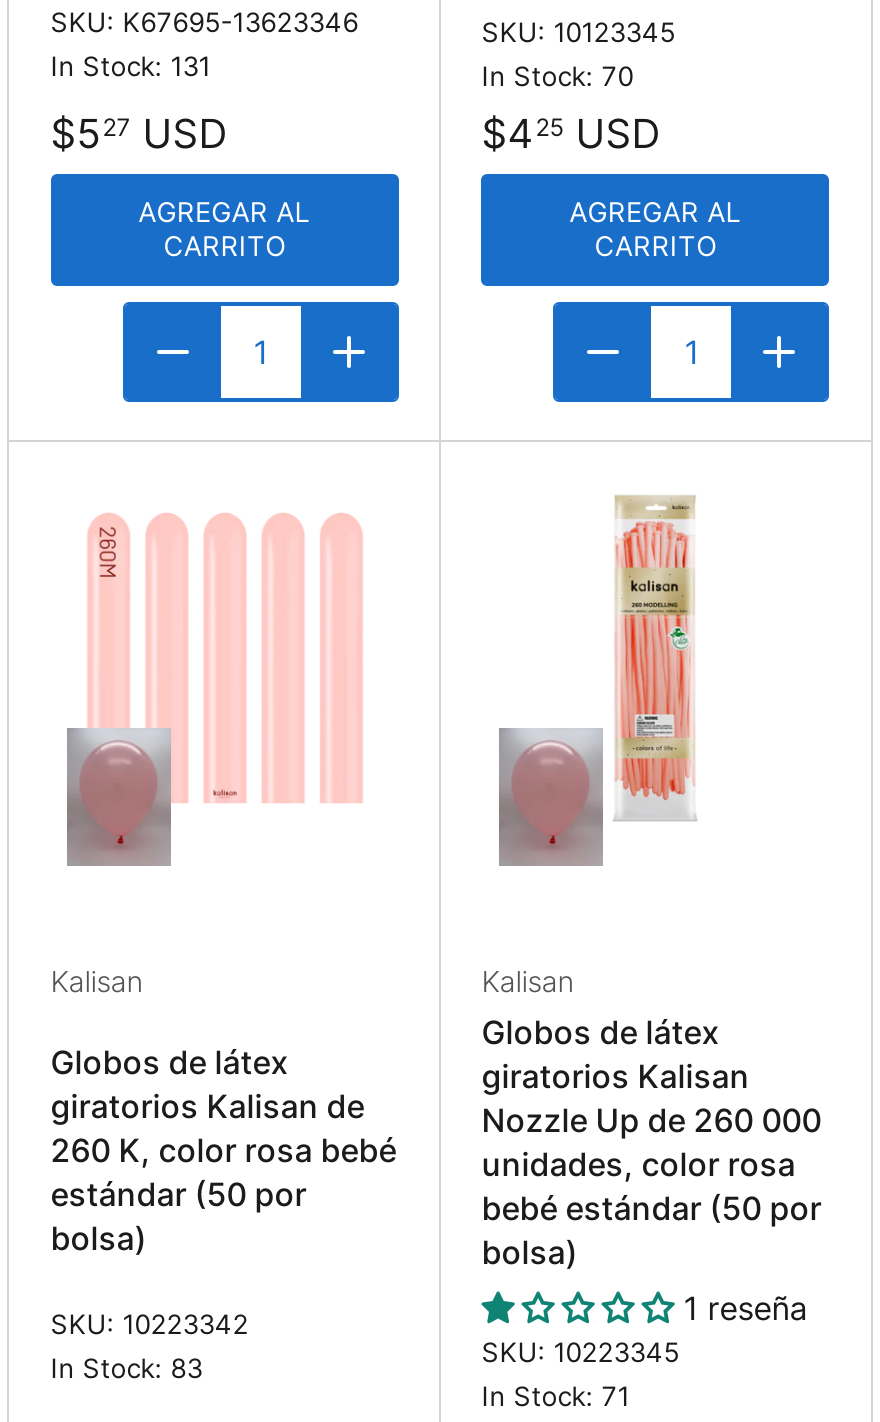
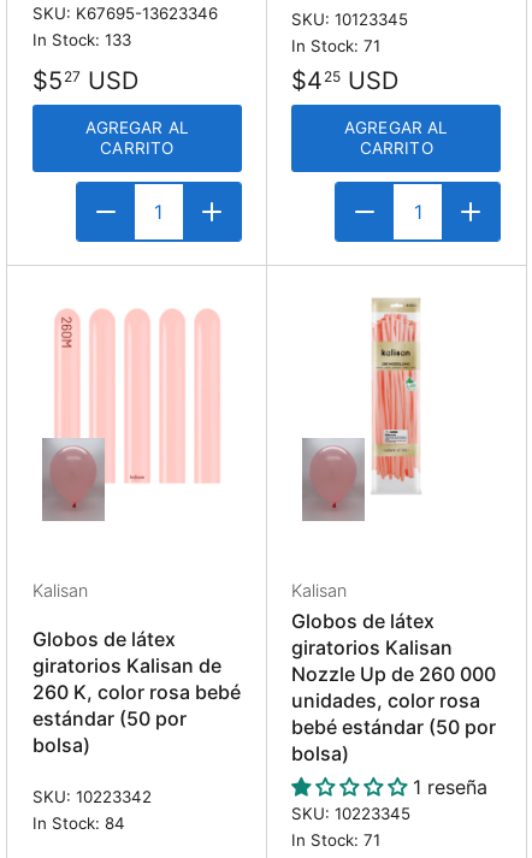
[51,50,211,82] In Stock: 131 -> [32,30,131,49] In Stock: 133
[482,61,634,93] In Stock: 70 -> [292,36,381,56] In Stock: 71
[51,1351,203,1383] In Stock: 83 -> [32,813,125,832] In Stock: 84

